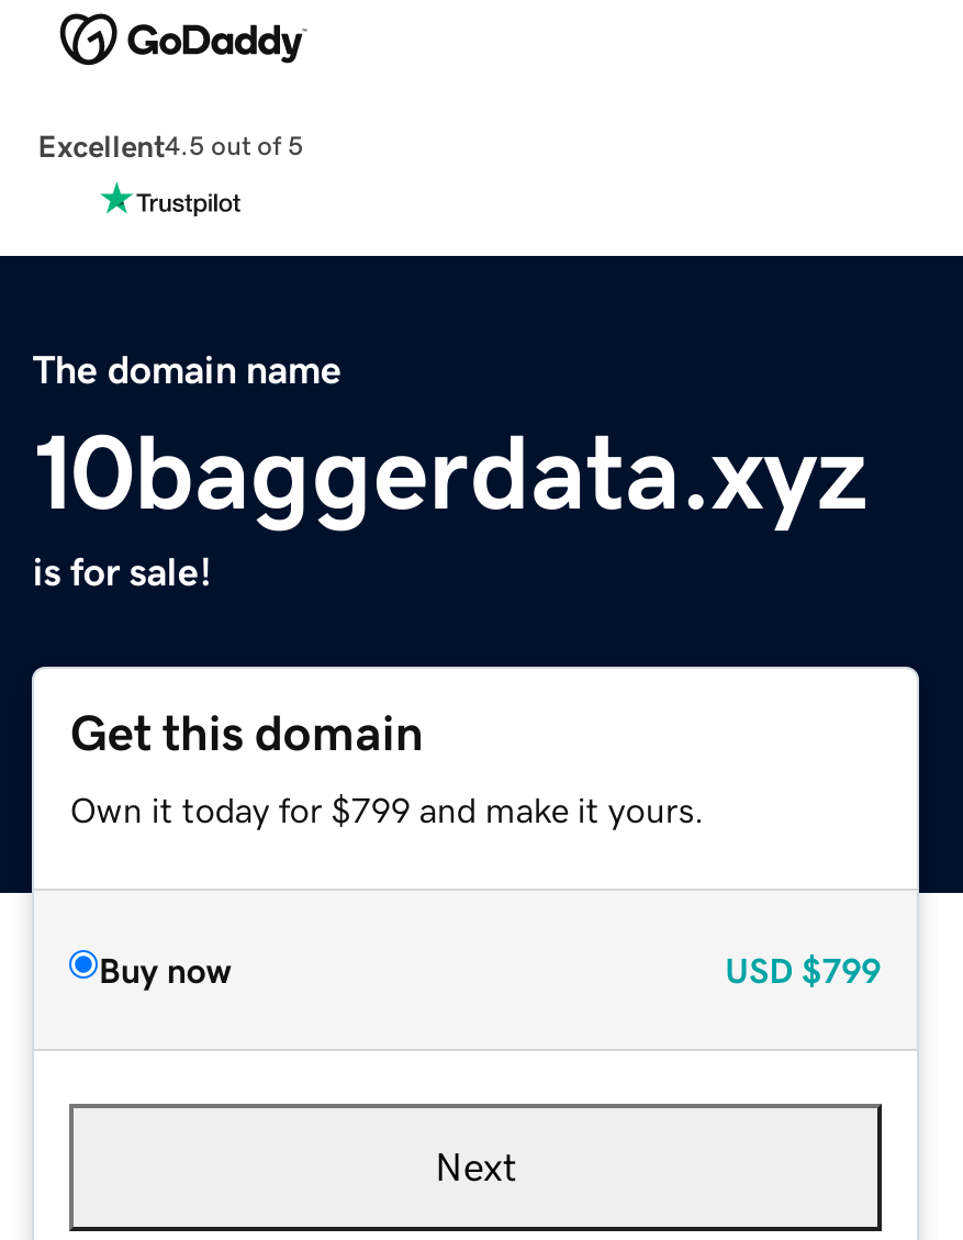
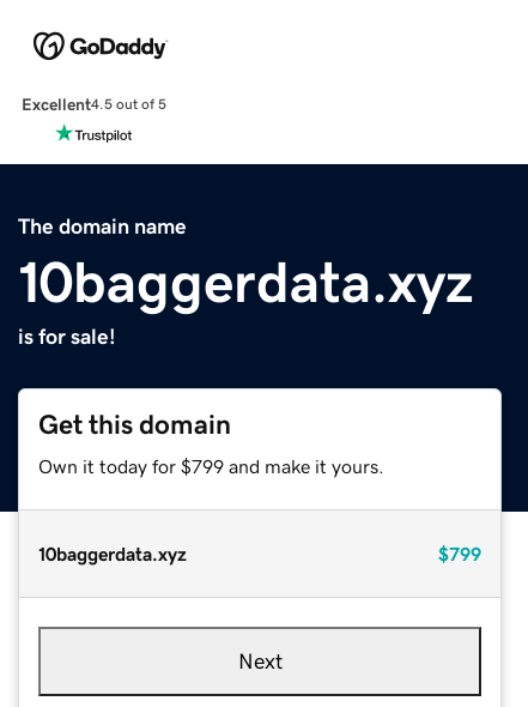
[99,951,881,987] Buy now | USD $799 -> [39,544,481,563] 10baggerdata.xyz | $799

